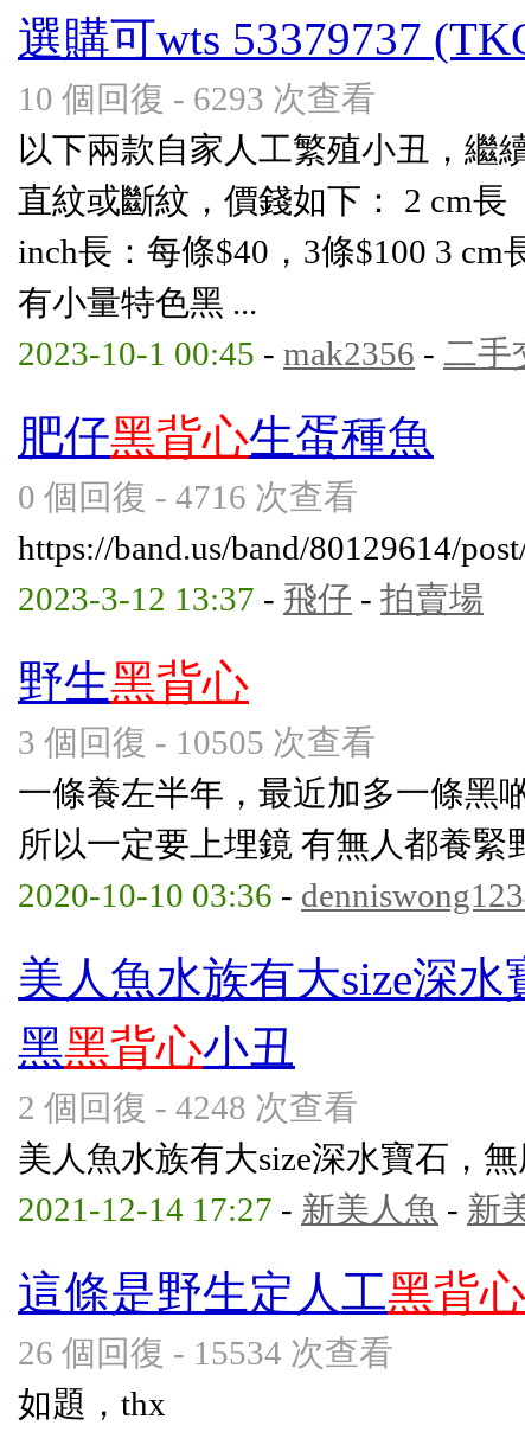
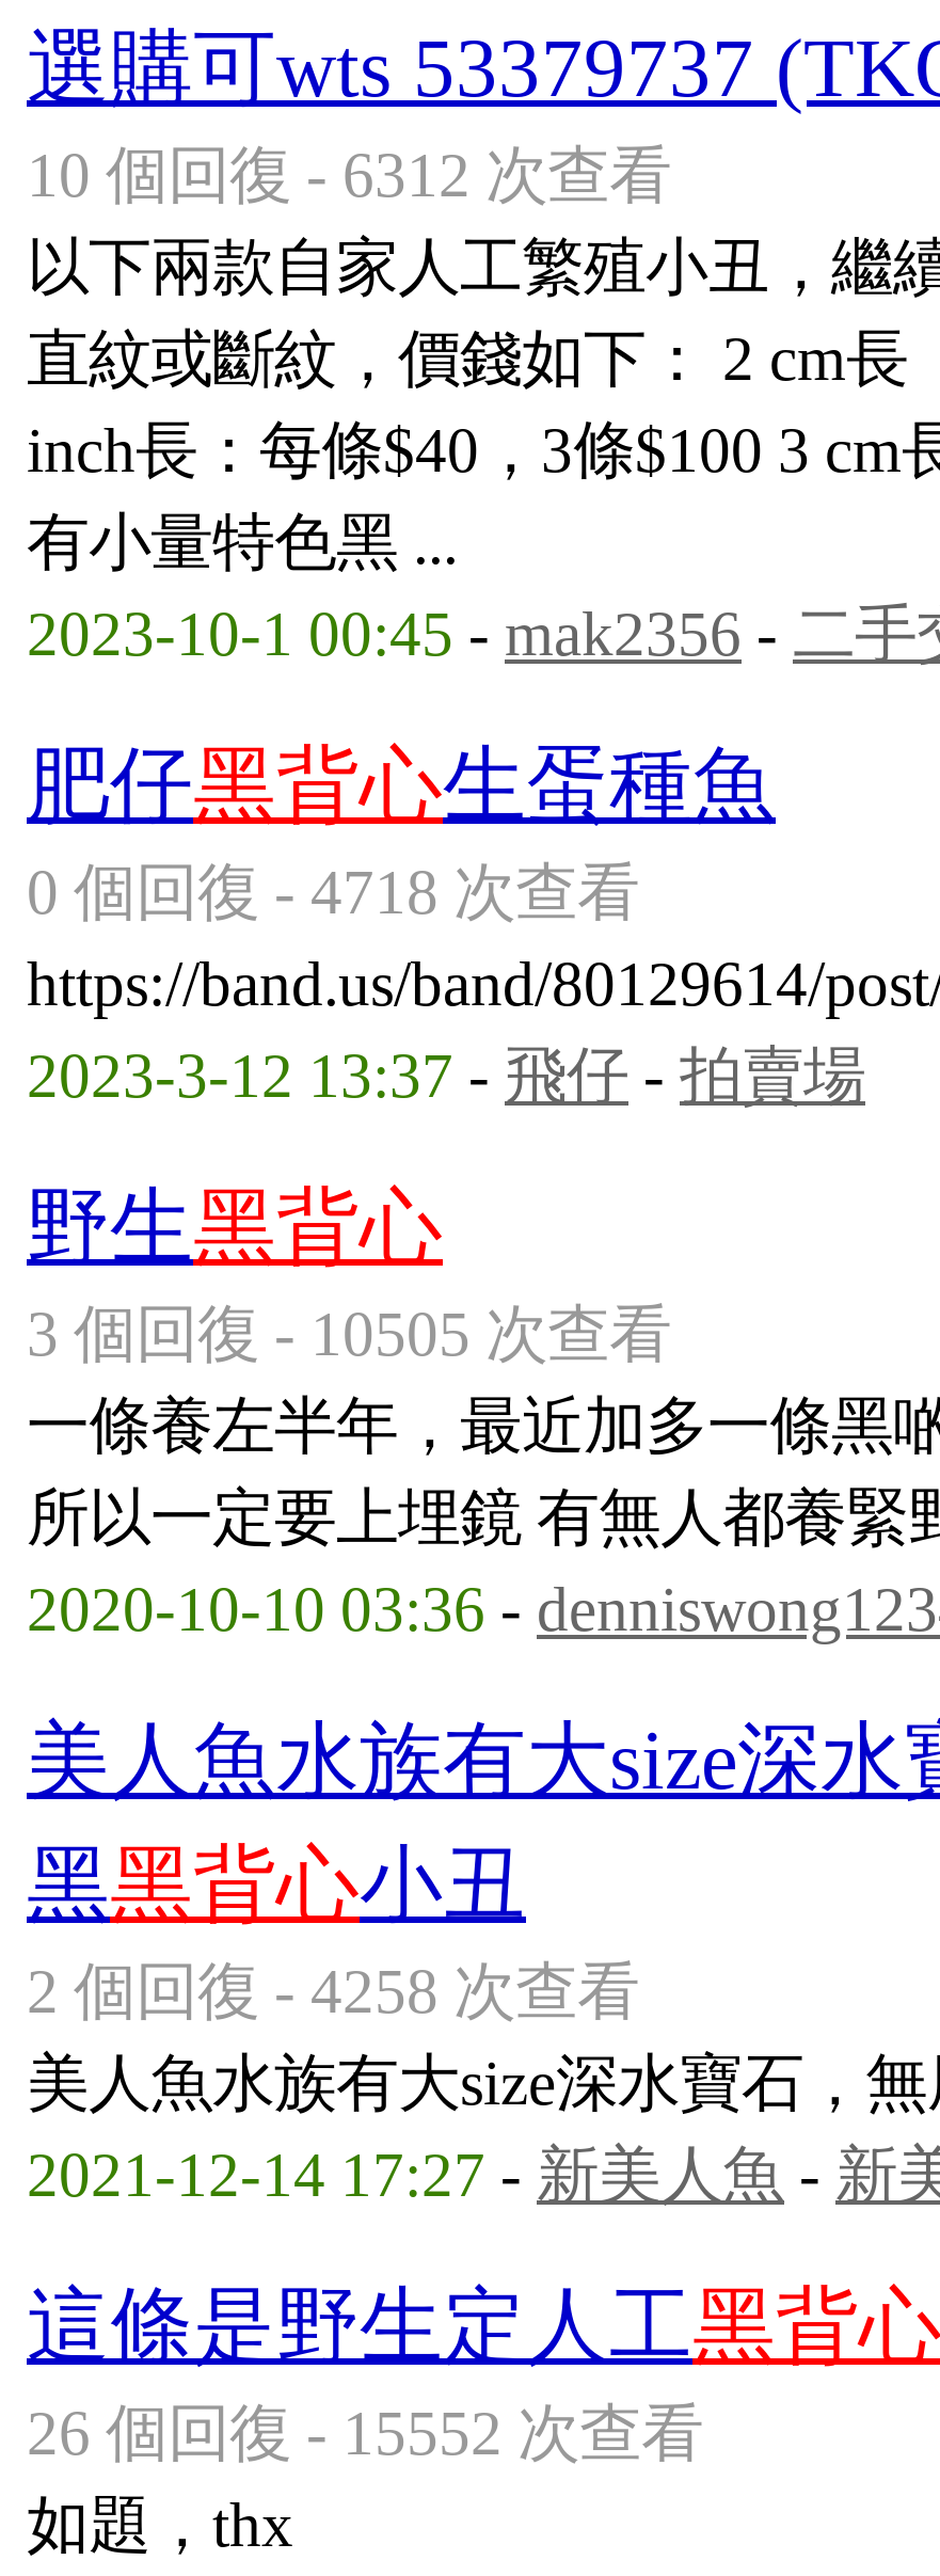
[18,79,376,117] 10 個回復 - 6293 次查看 -> [27,141,671,209] 10 個回復 - 6312 次查看
[18,478,358,516] 0 個回復 - 4716 次查看 -> [27,858,639,926] 0 個回復 - 4718 次查看
[18,1088,358,1126] 2 個回復 - 4248 次查看 -> [27,1957,639,2025] 2 個回復 - 4258 次查看
[18,1334,393,1372] 26 個回復 - 15534 次查看 -> [27,2399,703,2467] 26 個回復 - 15552 次查看

